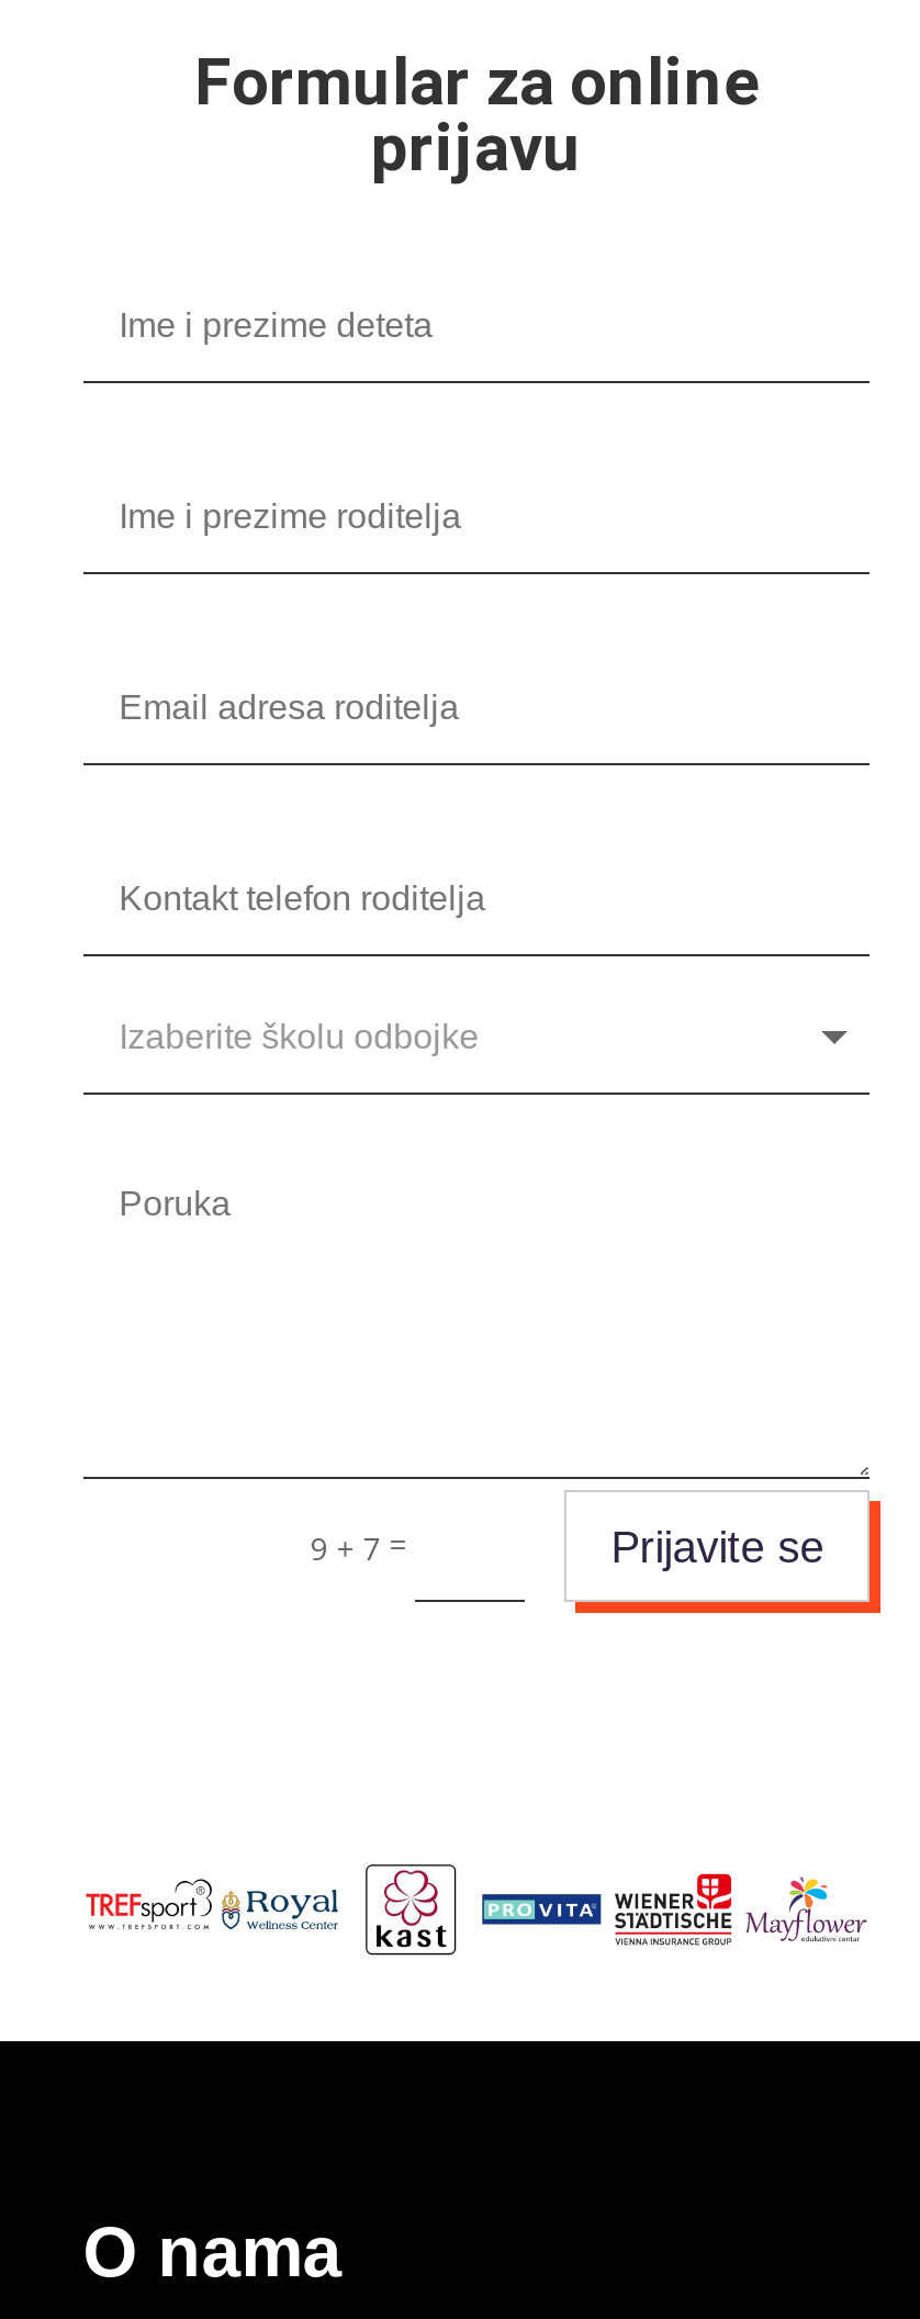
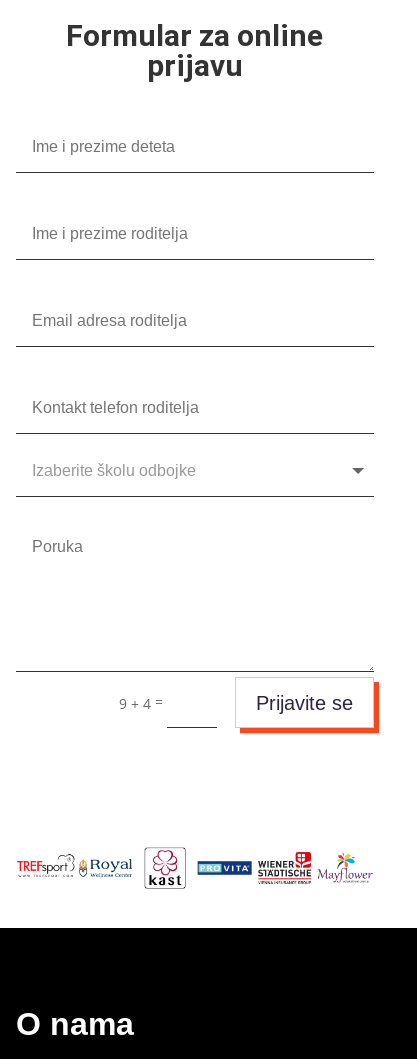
[310,1523,415,1569] 9 + 7 = -> [119,692,167,713] 9 + 4 =

